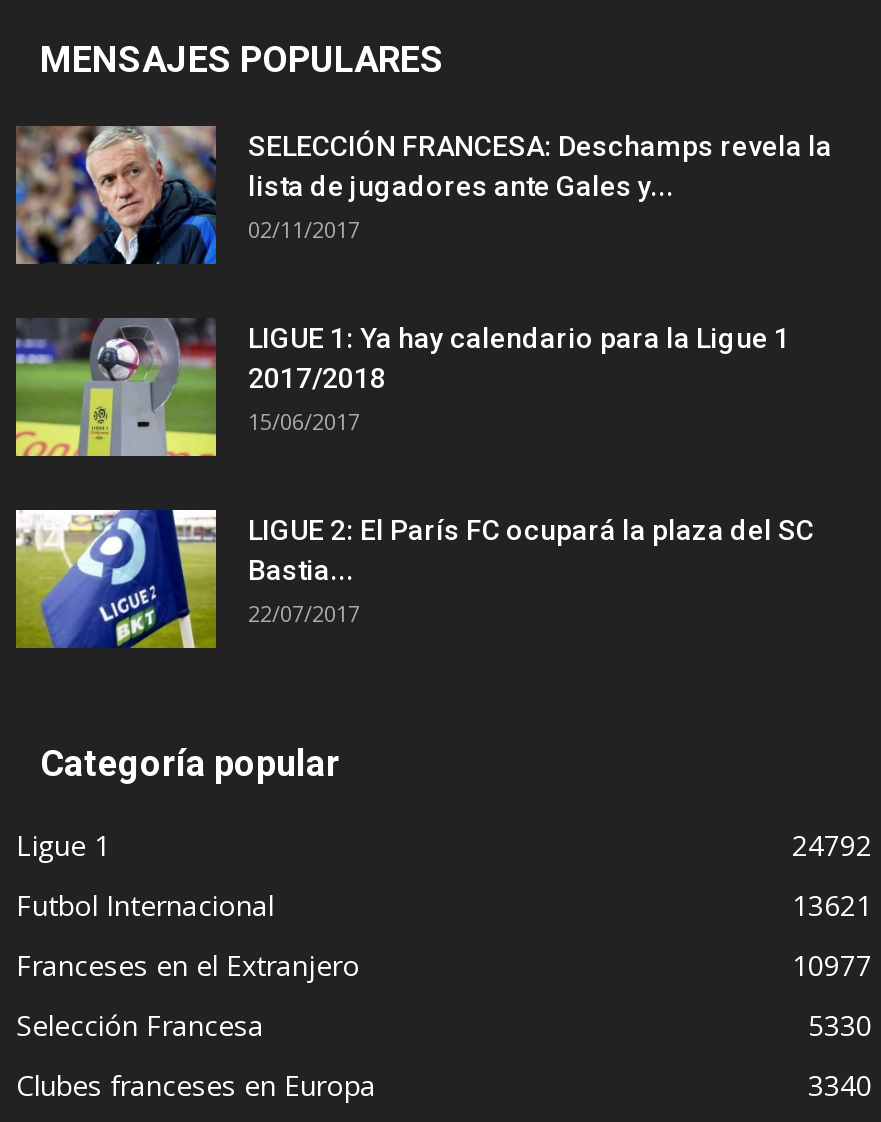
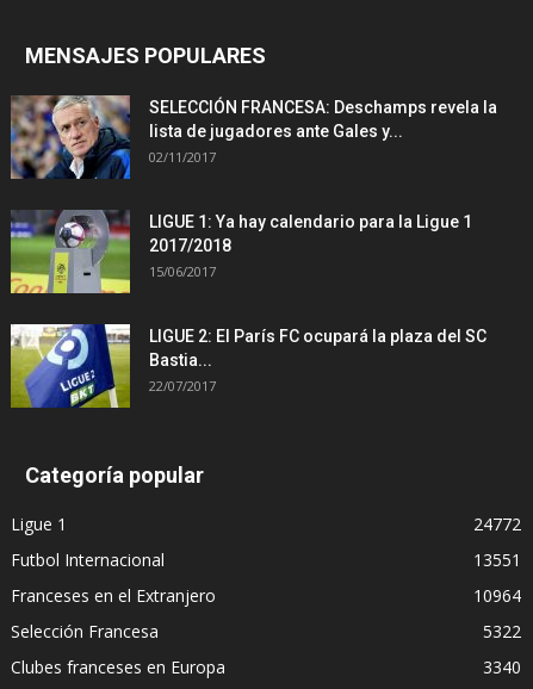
[792,826,872,864] 24792 -> [473,513,521,535] 24772
[792,886,872,924] 13621 -> [473,548,521,571] 13551
[792,946,872,984] 10977 -> [473,584,521,607] 10964
[808,1006,872,1044] 5330 -> [483,620,521,643] 5322

